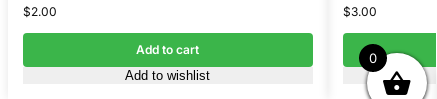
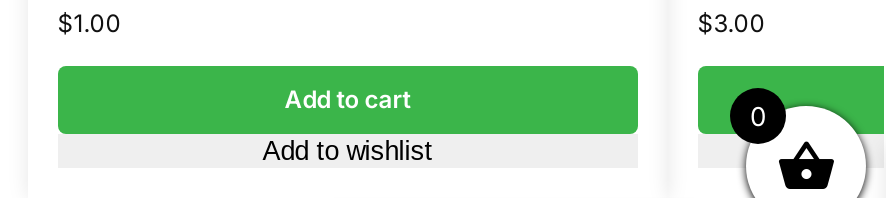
[23,3,57,18] $2.00 -> [58,7,122,37] $1.00

